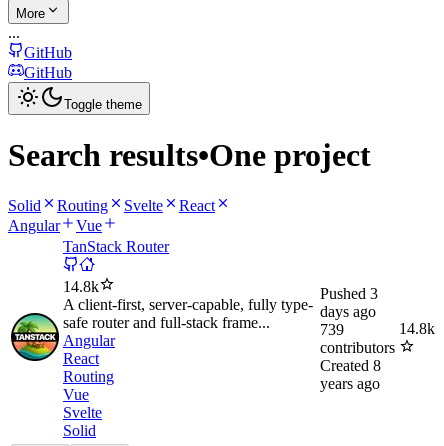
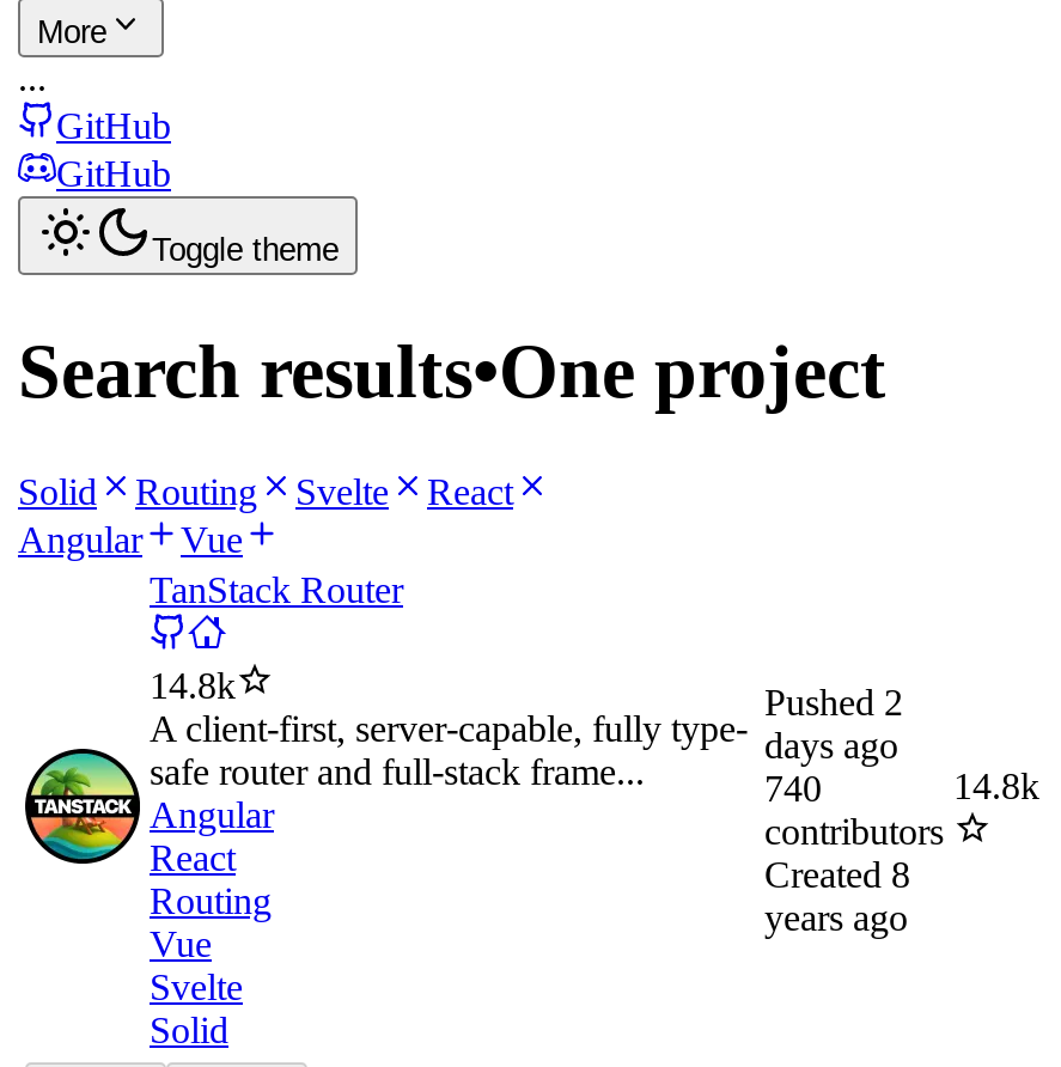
[320,285,378,302] Pushed 3 -> [764,682,903,722] Pushed 2
[320,321,344,338] 739 -> [764,768,822,809] 740

